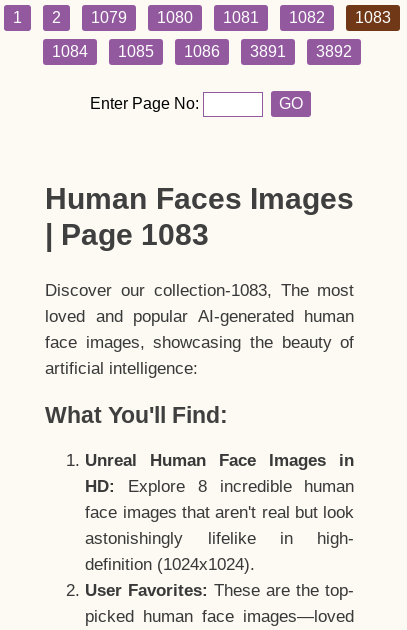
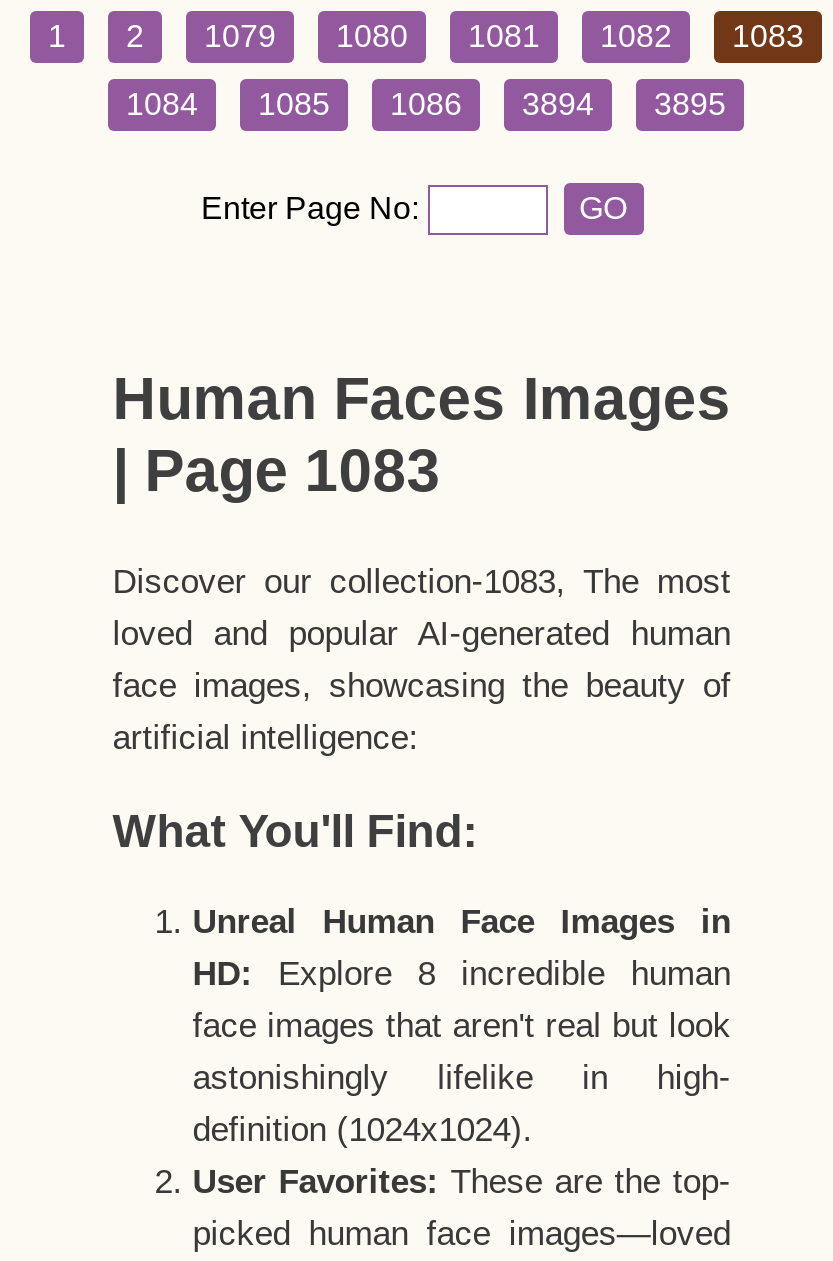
[250,43,286,60] 3891 -> [522,87,594,121] 3894
[316,43,352,60] 3892 -> [654,87,726,121] 3895

